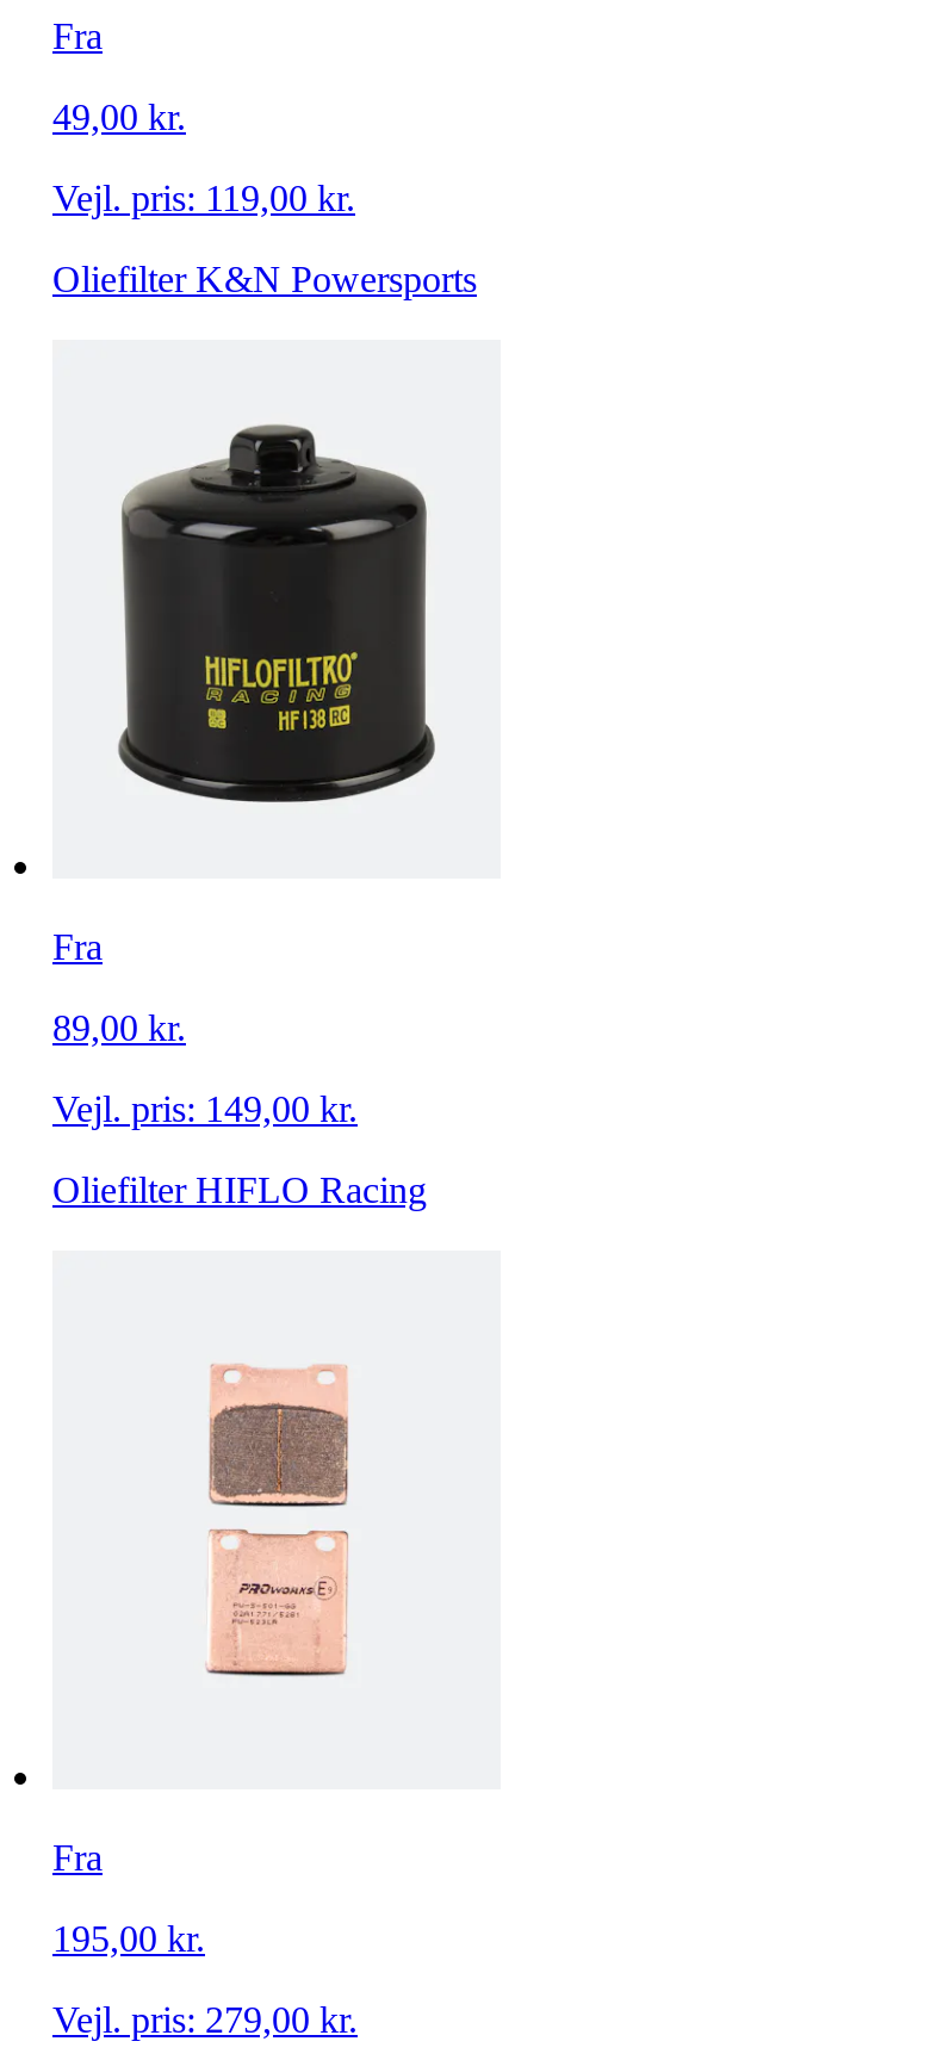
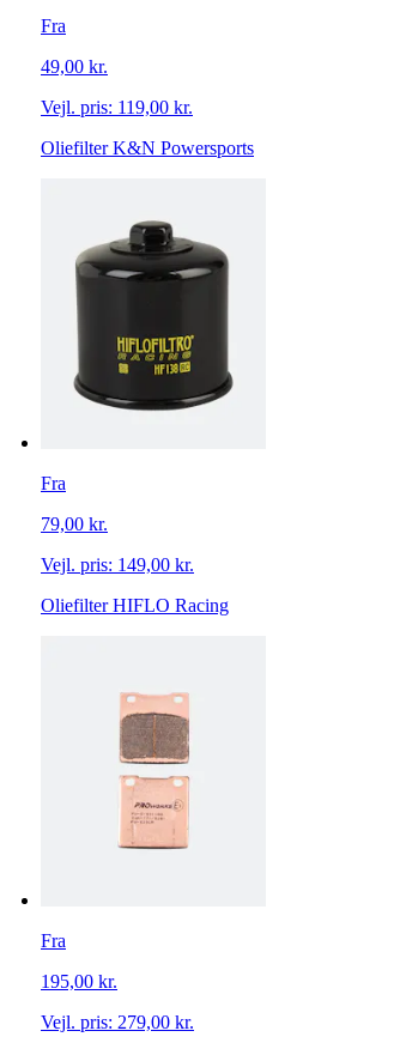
[52,1007,186,1048] 89,00 kr. -> [41,513,108,534] 79,00 kr.

